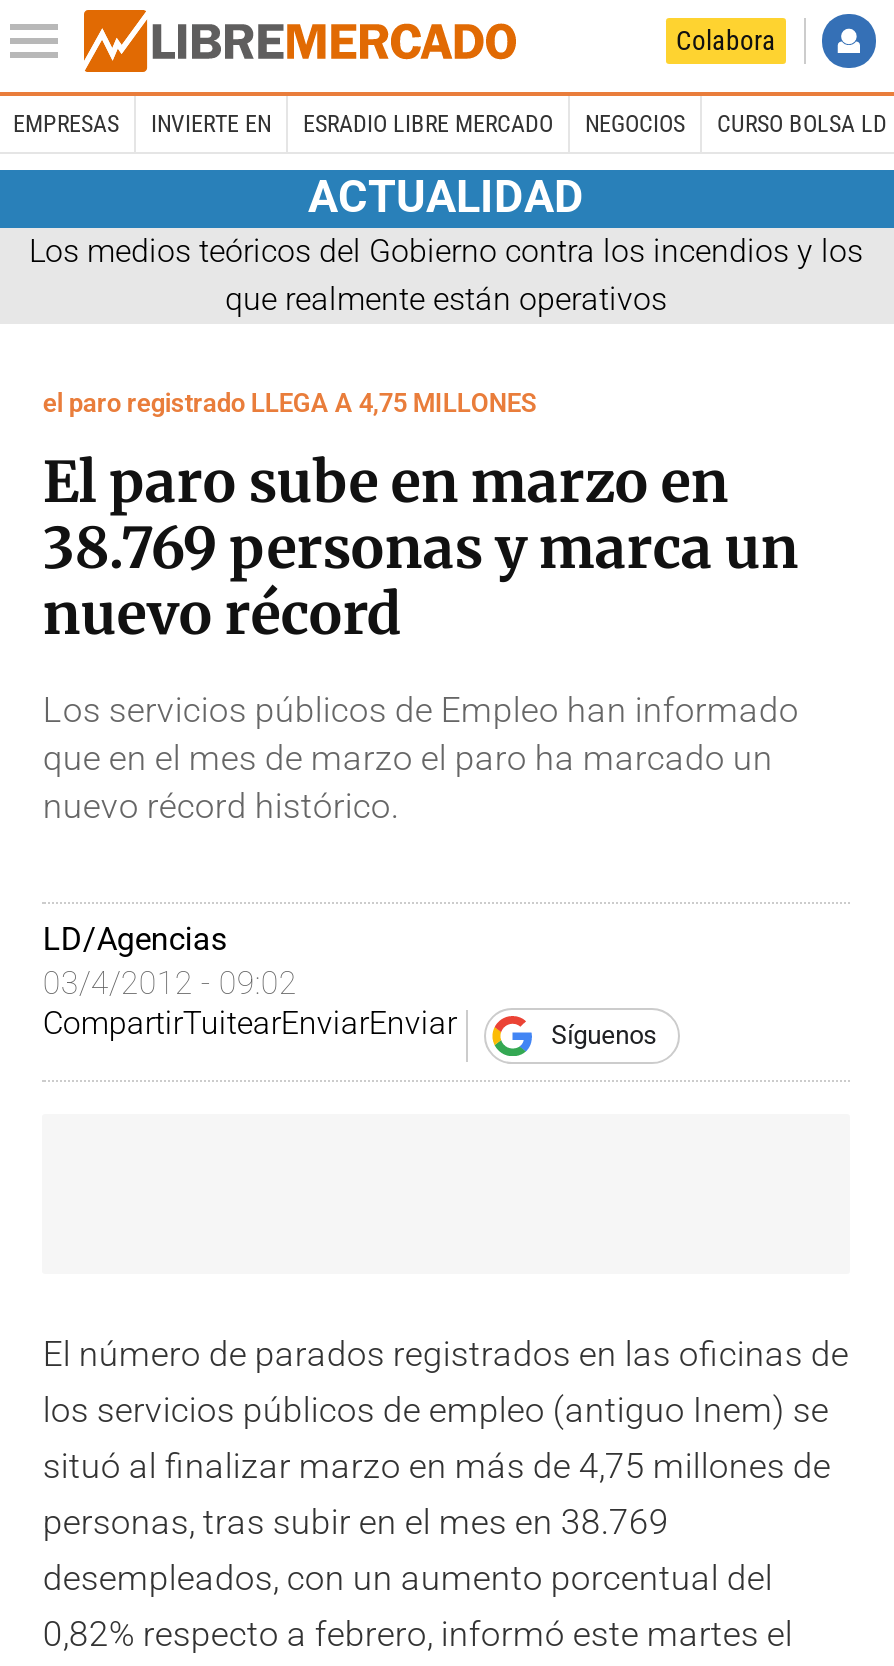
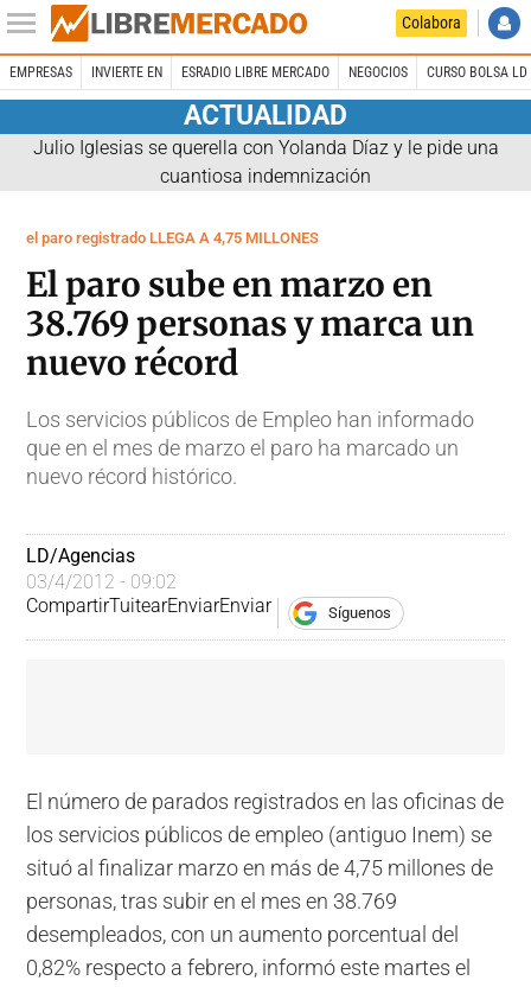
[29,231,863,317] Los medios teóricos del Gobierno contra los incendios y los | que realmente están operativos -> [33,136,498,187] Julio Iglesias se querella con Yolanda Díaz y le pide una | cuantiosa indemnización

